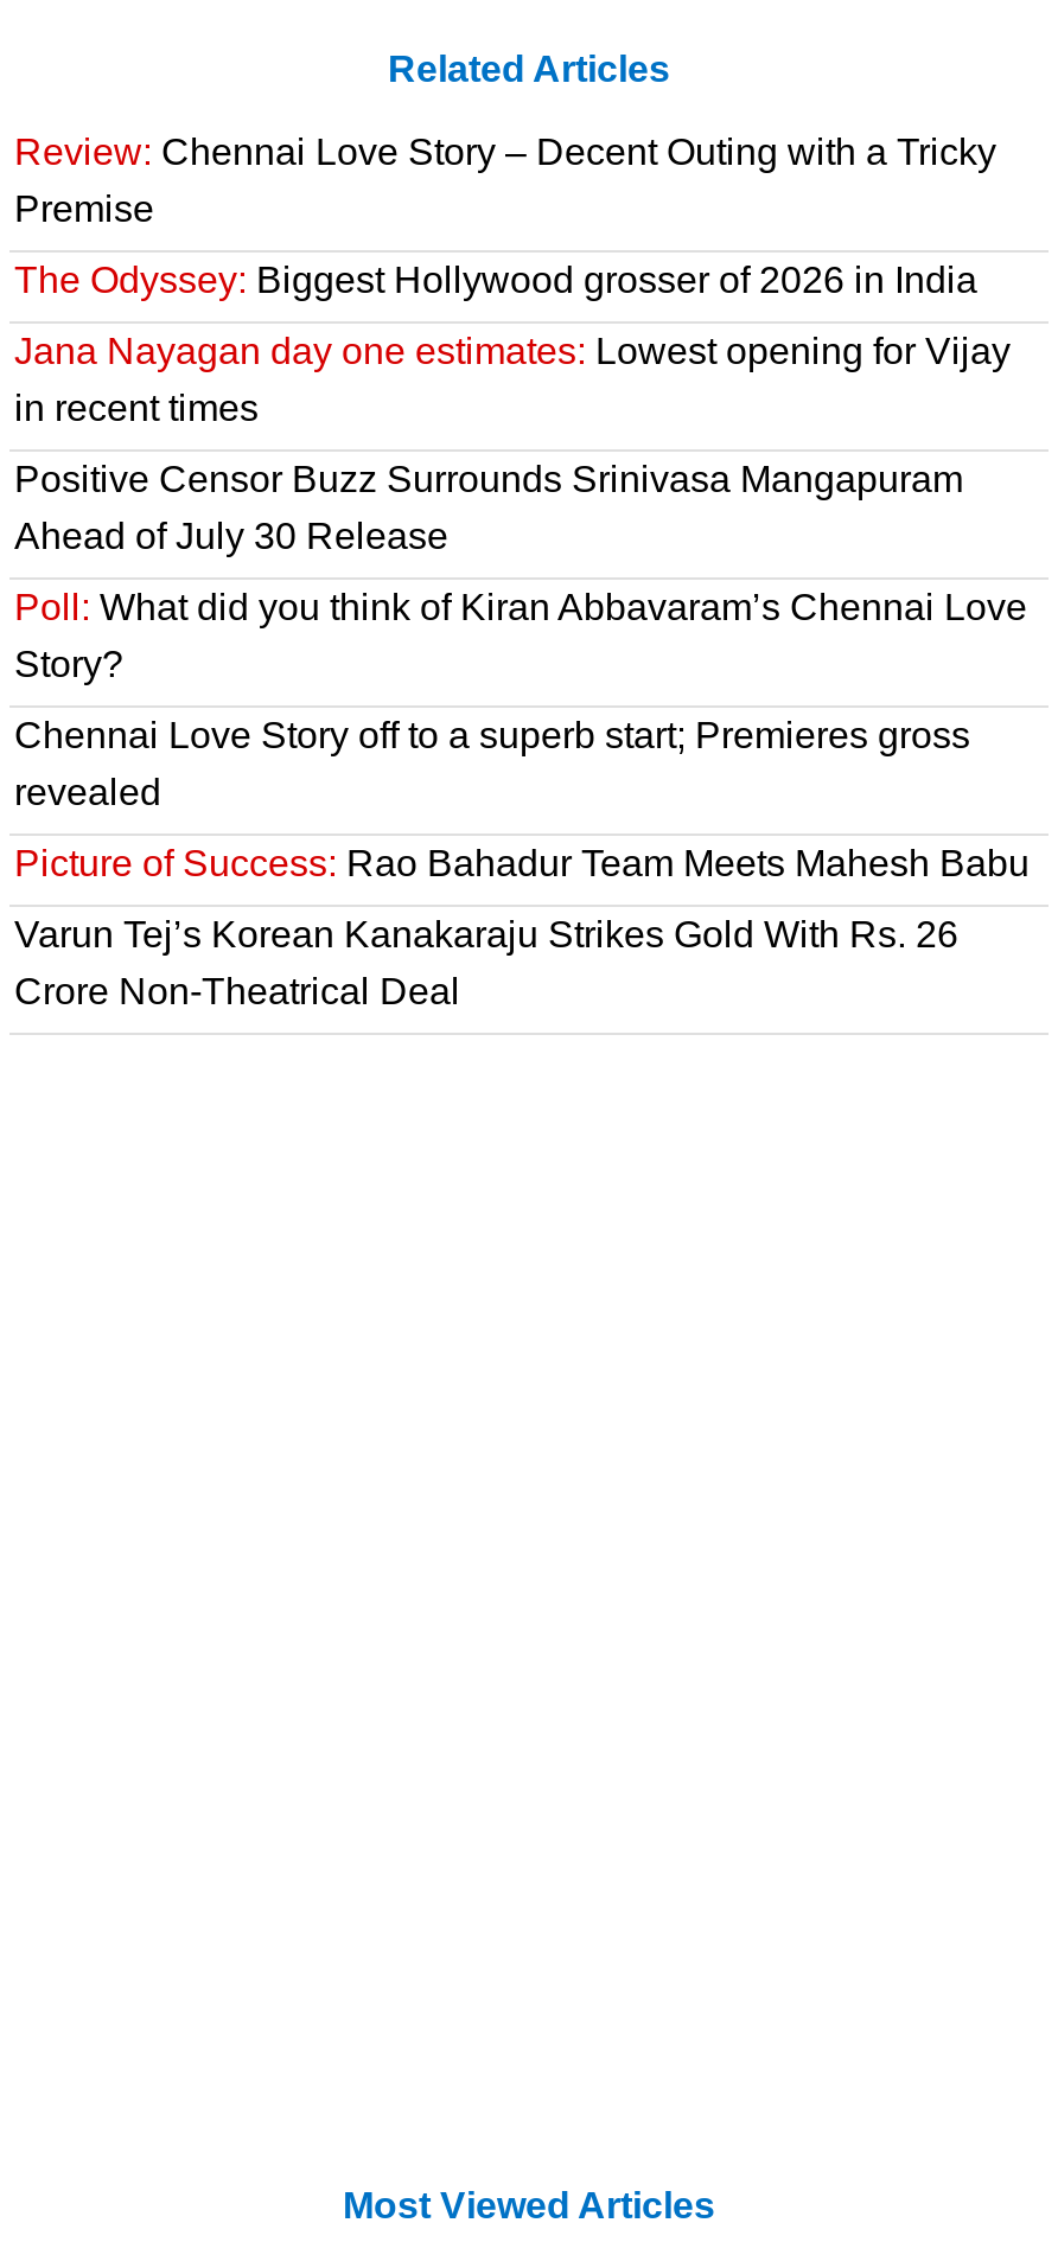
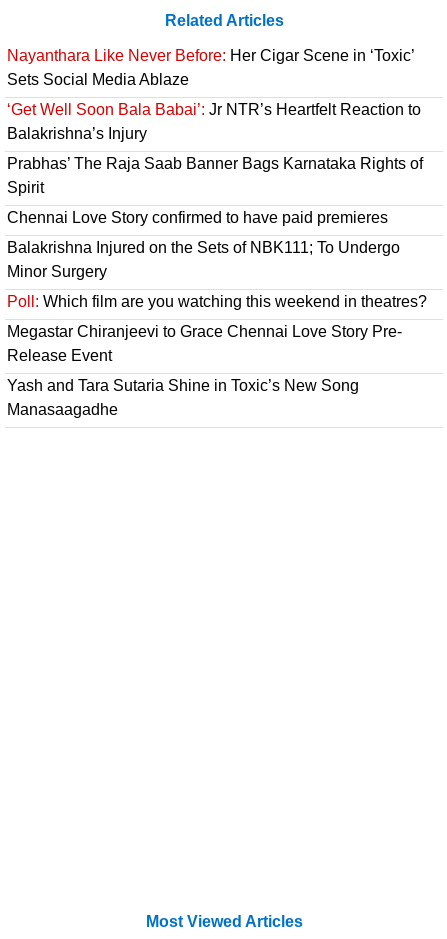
[14,132,996,229] Review: Chennai Love Story – Decent Outing with a Tricky | Premise -> [7,47,414,88] Nayanthara Like Never Before: Her Cigar Scene in ‘Toxic’ | Sets Social Media Ablaze
[14,260,977,300] The Odyssey: Biggest Hollywood grosser of 2026 in India -> [7,101,421,142] ‘Get Well Soon Bala Babai’: Jr NTR’s Heartfelt Reaction to | Balakrishna’s Injury
[14,331,1011,428] Jana Nayagan day one estimates: Lowest opening for Vijay | in recent times -> [7,155,423,196] Prabhas’ The Raja Saab Banner Bags Karnataka Rights of | Spirit
[14,459,963,556] Positive Censor Buzz Surrounds Srinivasa Mangapuram | Ahead of July 30 Release -> [7,209,388,226] Chennai Love Story confirmed to have paid premieres
[14,587,1027,684] Poll: What did you think of Kiran Abbavaram’s Chennai Love | Story? -> [7,239,400,280] Balakrishna Injured on the Sets of NBK111; To Undergo | Minor Surgery
[14,715,970,812] Chennai Love Story off to a superb start; Premieres gross | revealed -> [7,293,427,310] Poll: Which film are you watching this weekend in theatres?
[14,843,1030,883] Picture of Success: Rao Bahadur Team Meets Mahesh Babu -> [7,323,402,364] Megastar Chiranjeevi to Grace Chennai Love Story Pre- | Release Event
[14,914,958,1011] Varun Tej’s Korean Kanakaraju Strikes Gold With Rs. 26 | Crore Non-Theatrical Deal -> [7,377,359,418] Yash and Tara Sutaria Shine in Toxic’s New Song | Manasaagadhe

